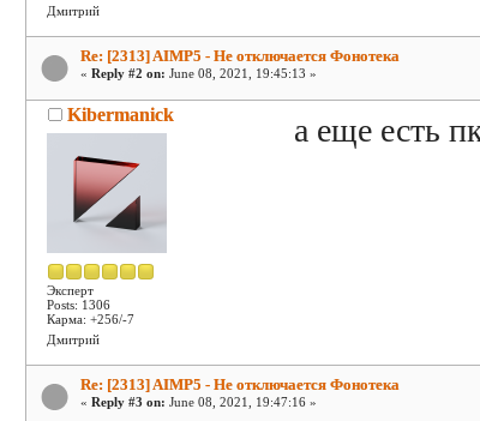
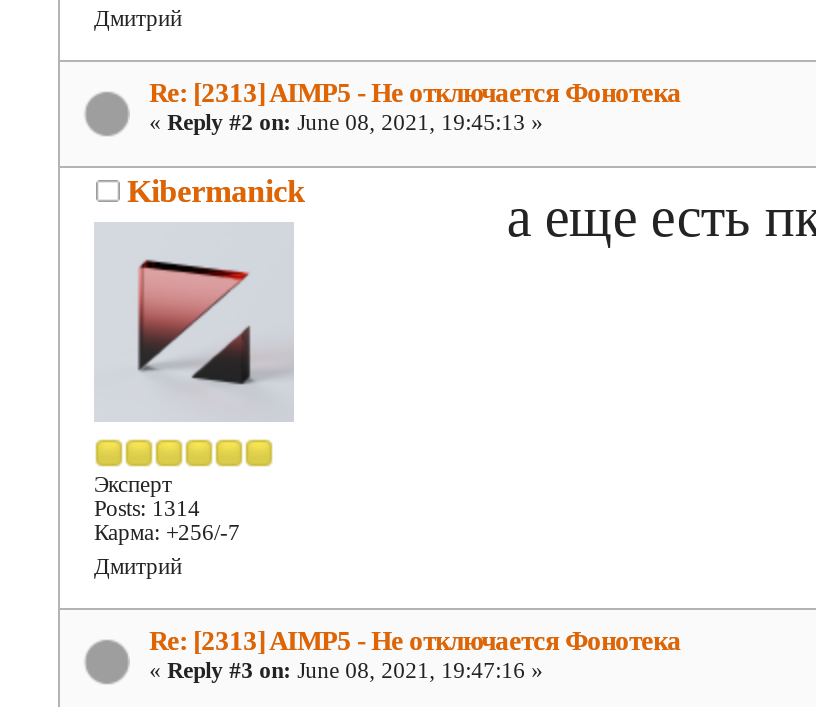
[47,297,110,312] Posts: 1306 -> [94,496,200,520] Posts: 1314

